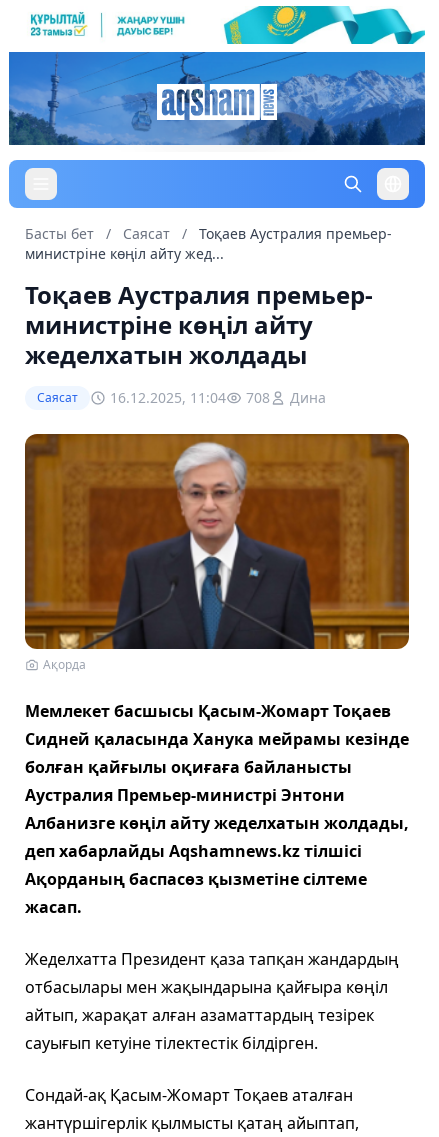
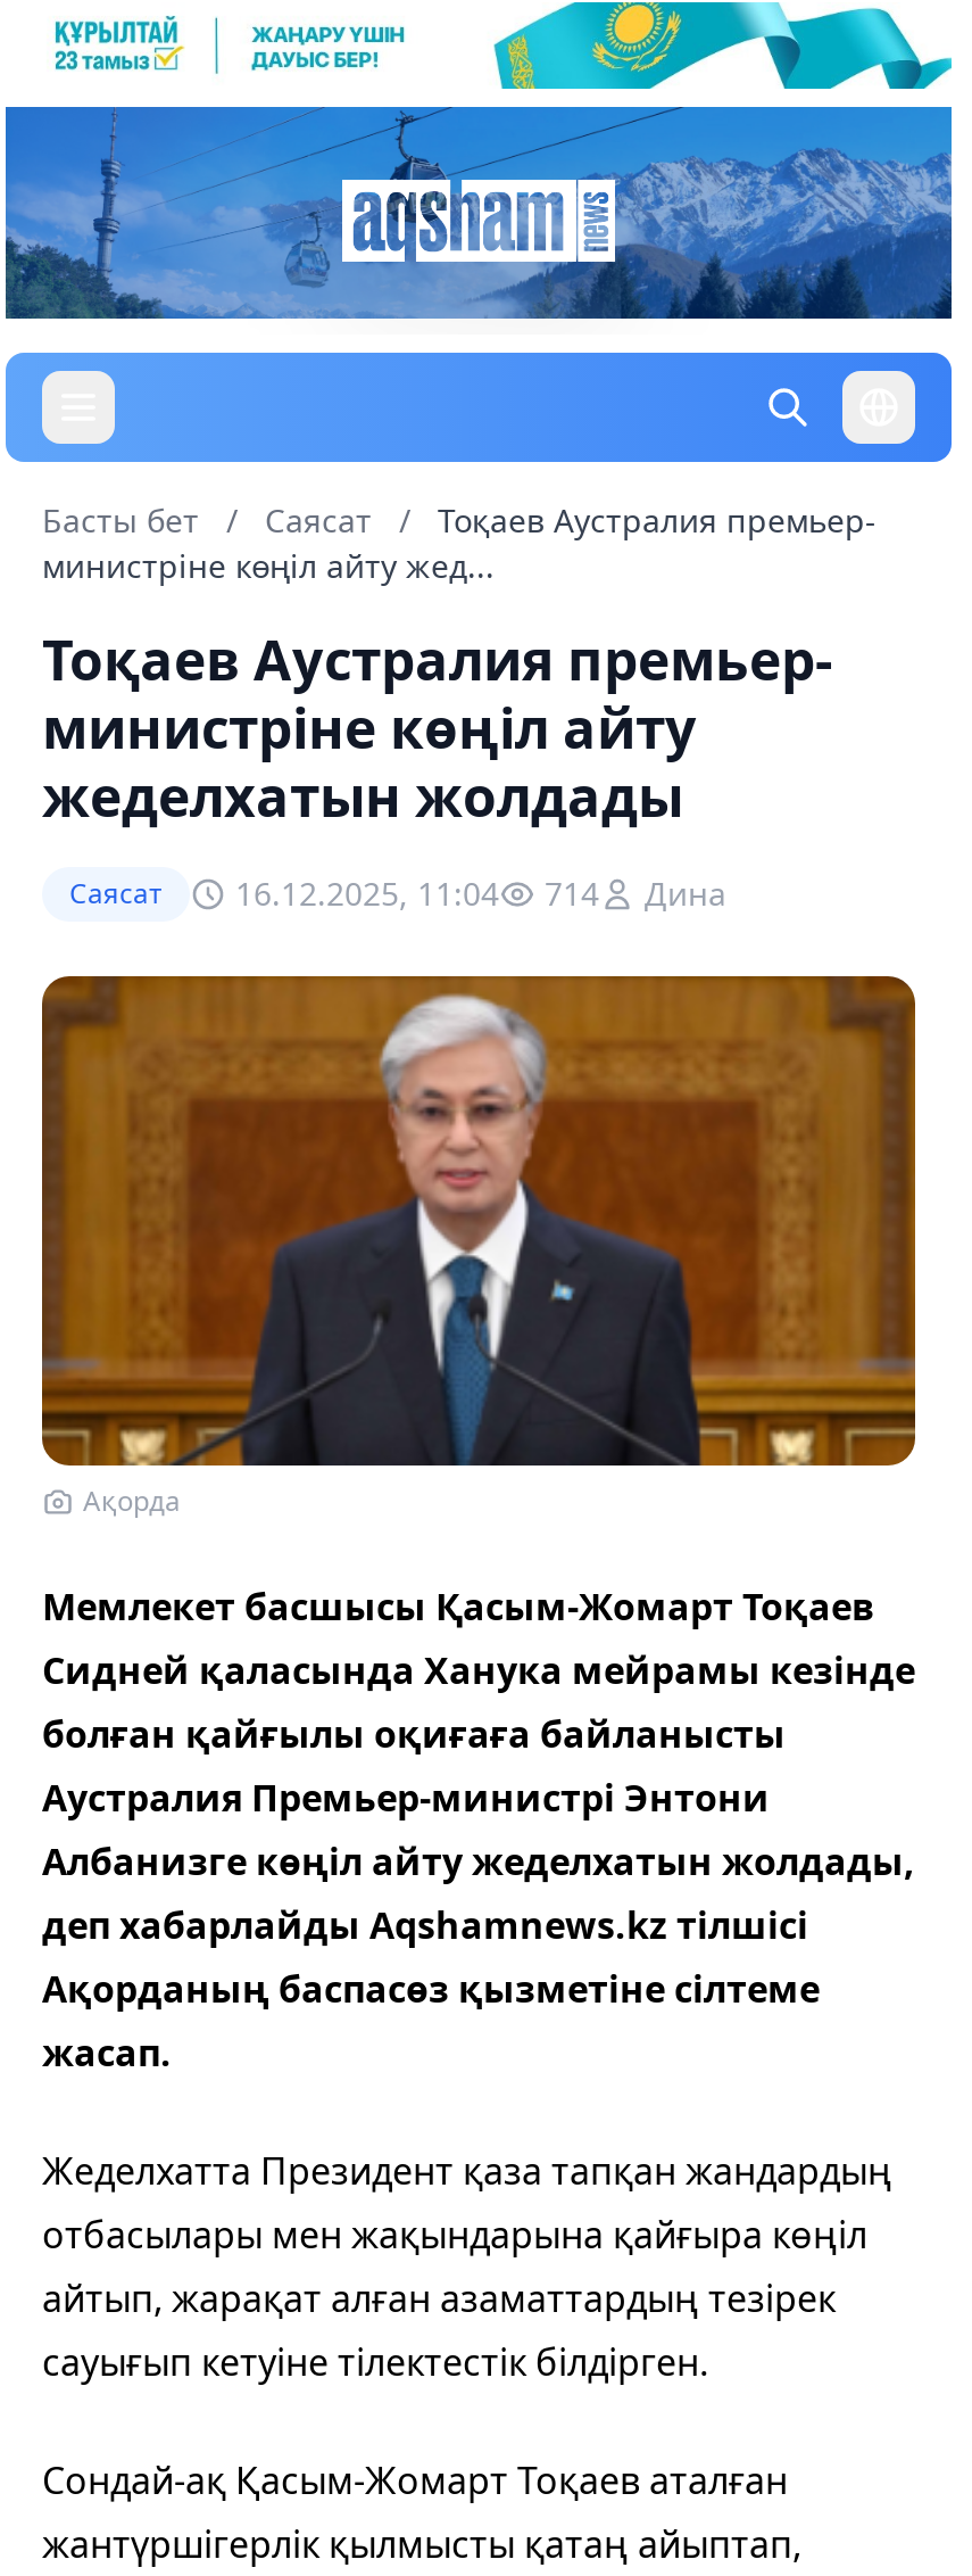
[37,388,326,407] Саясат 16.12.2025, 11:04 708 Дина -> [69,871,726,914] Саясат 16.12.2025, 11:04 714 Дина

